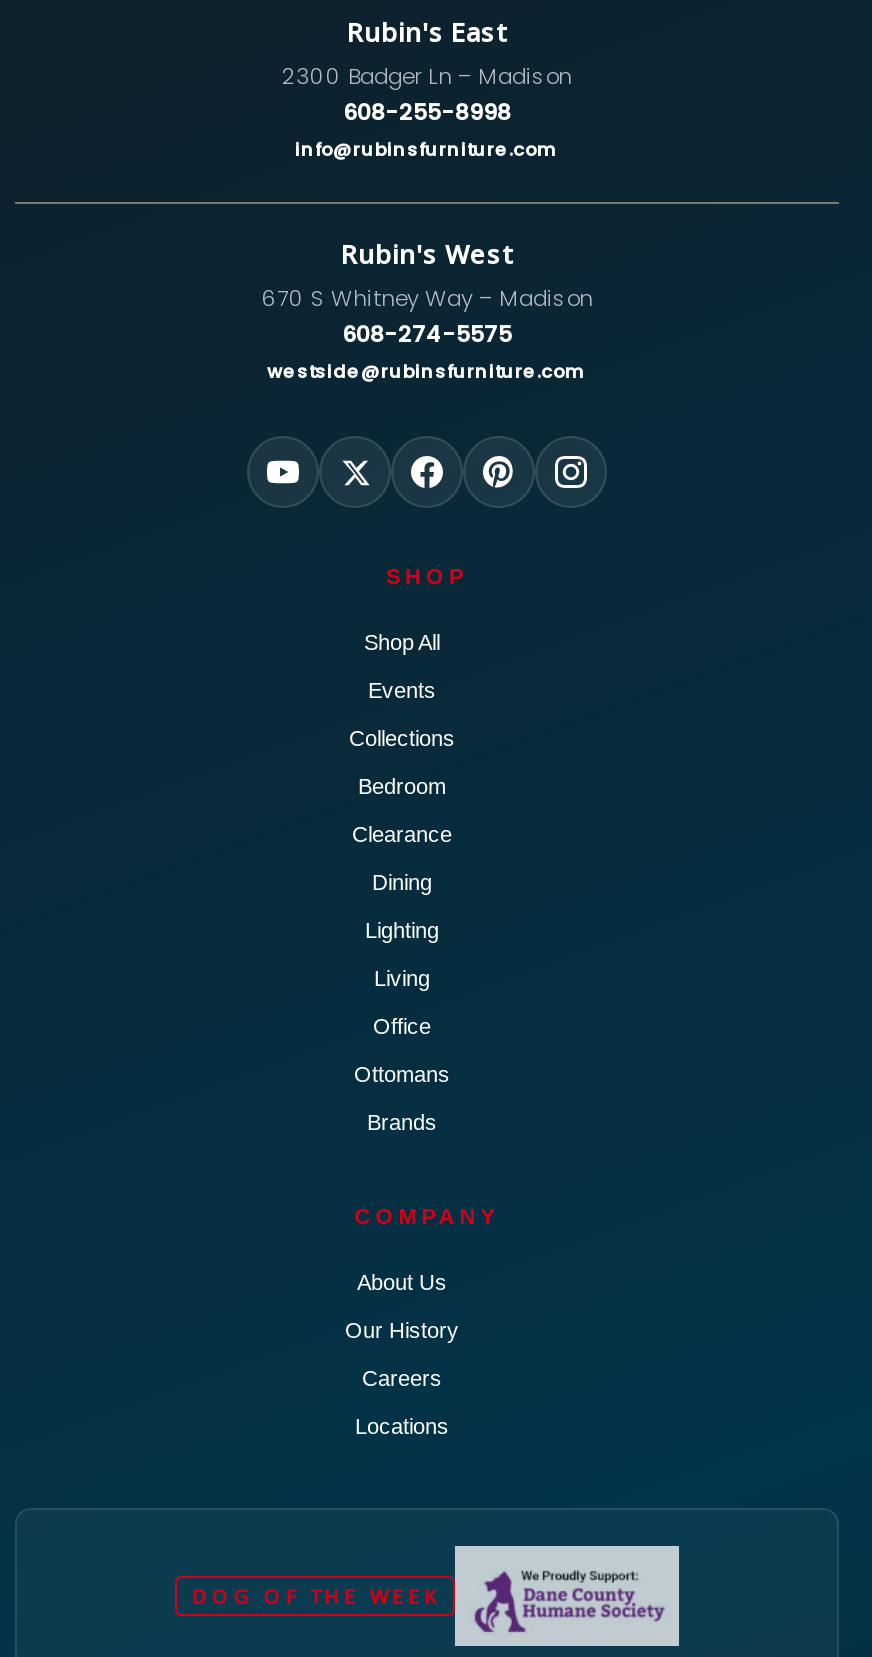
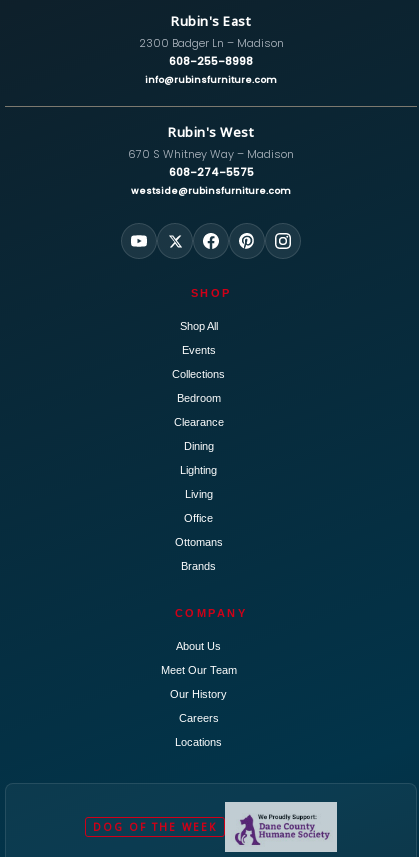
none -> [160,664,236,676] Meet Our Team

